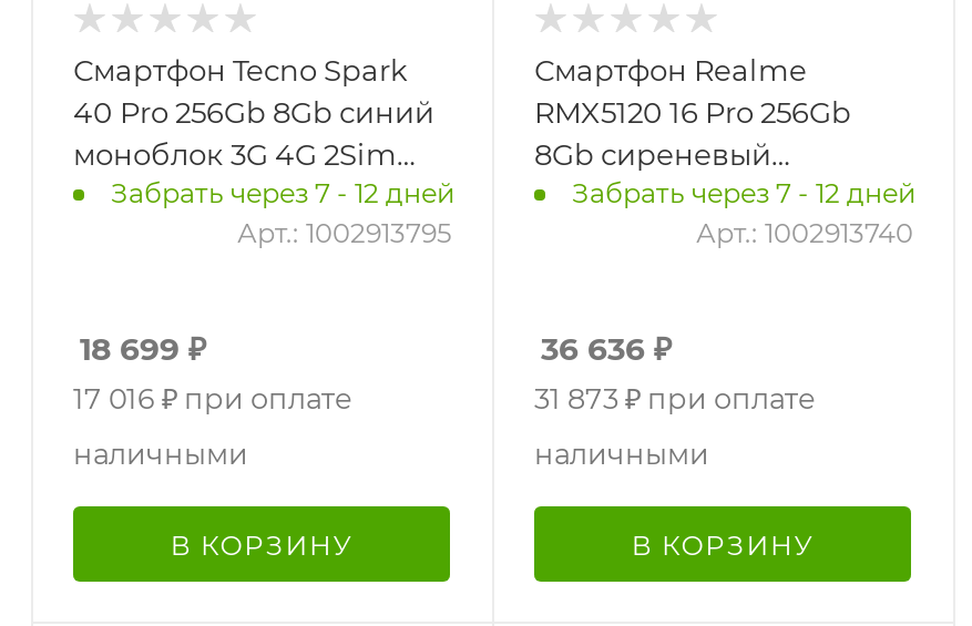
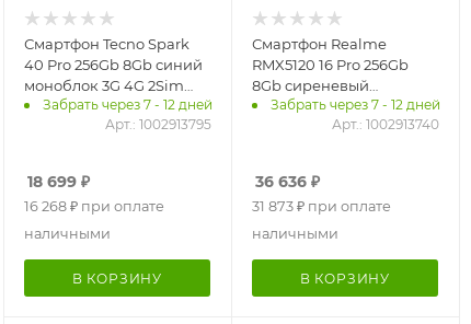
[73,382,352,415] 17 016 ₽ при оплате -> [24,198,164,215] 16 268 ₽ при оплате

